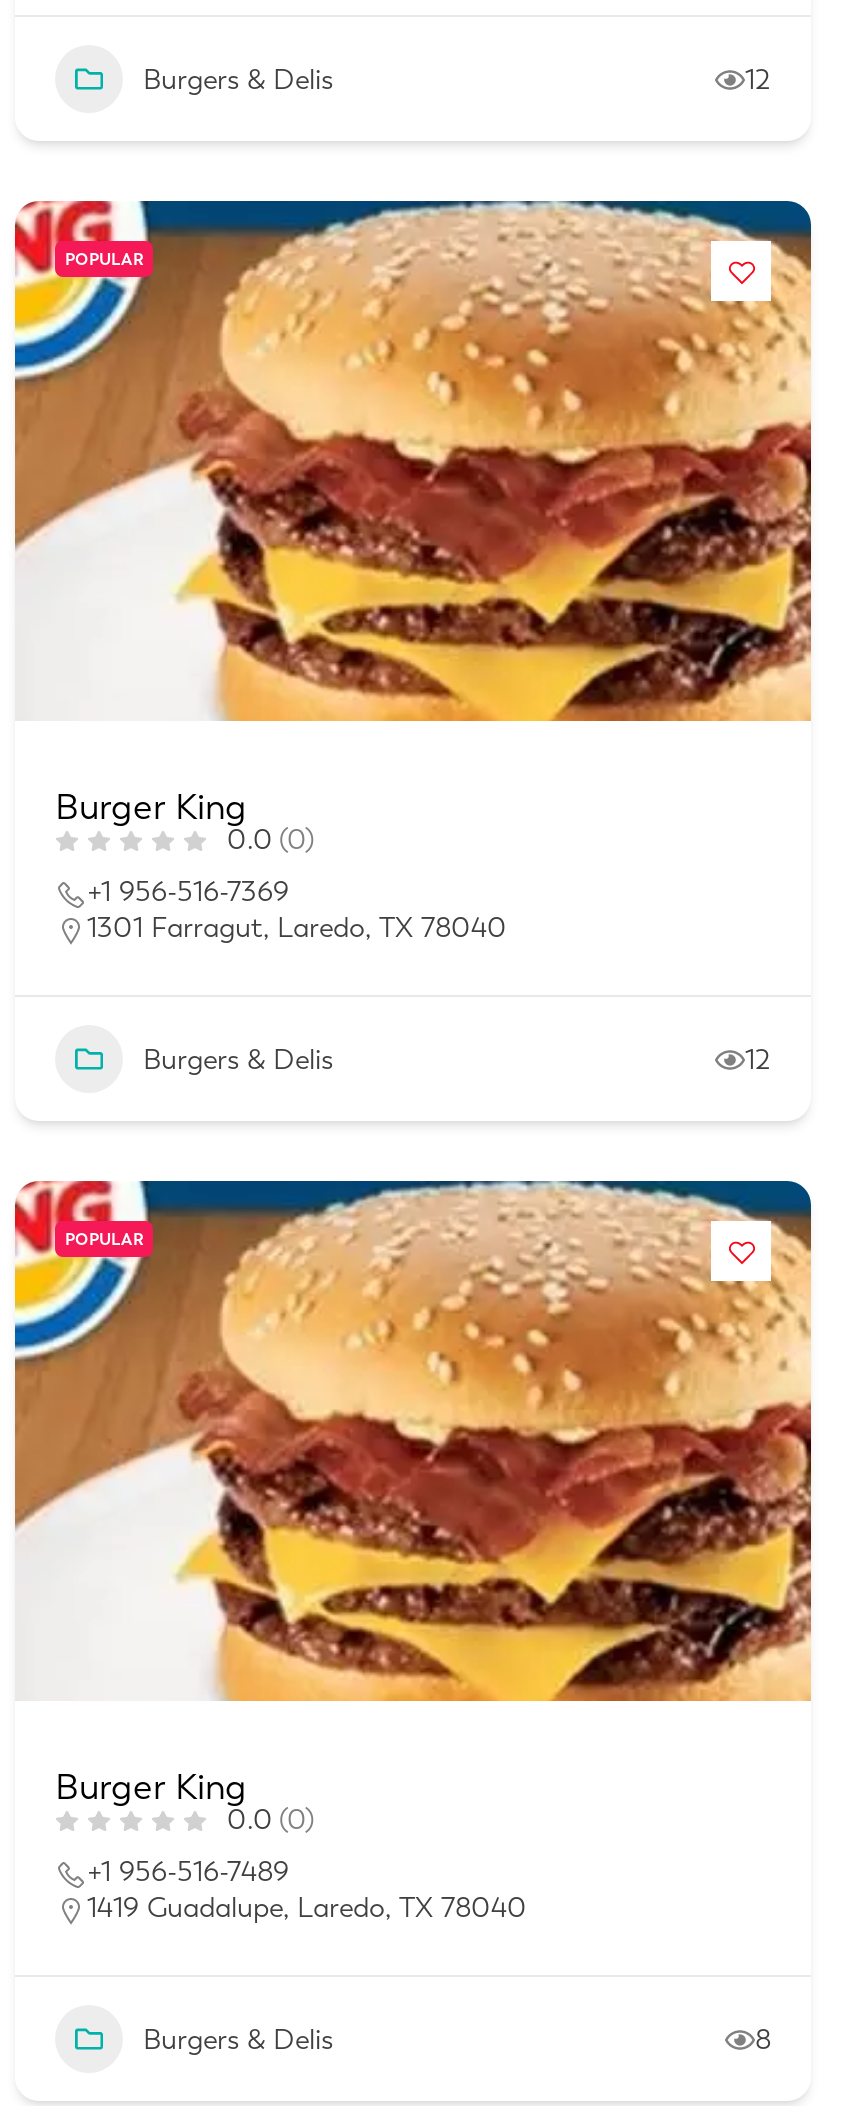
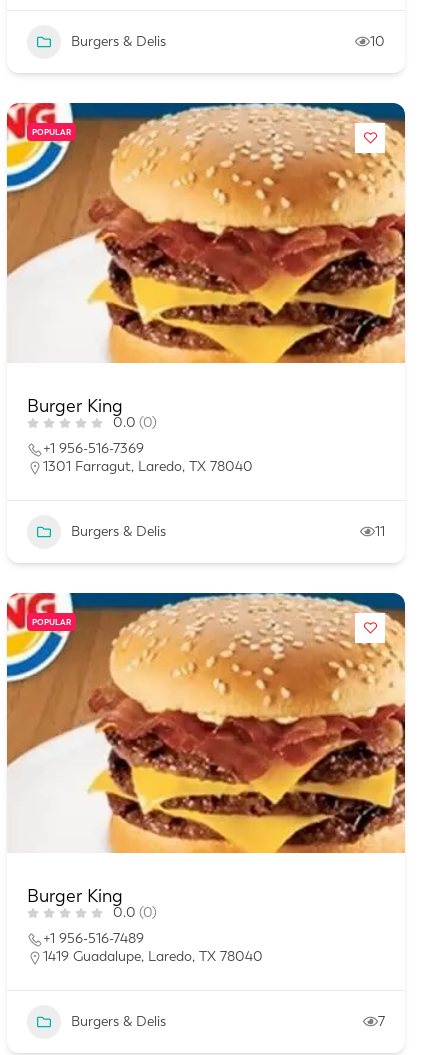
[745,63,771,97] 12 -> [370,33,385,50] 10
[745,1043,771,1077] 12 -> [375,523,385,540] 11
[755,2023,771,2057] 8 -> [378,1013,385,1030] 7

